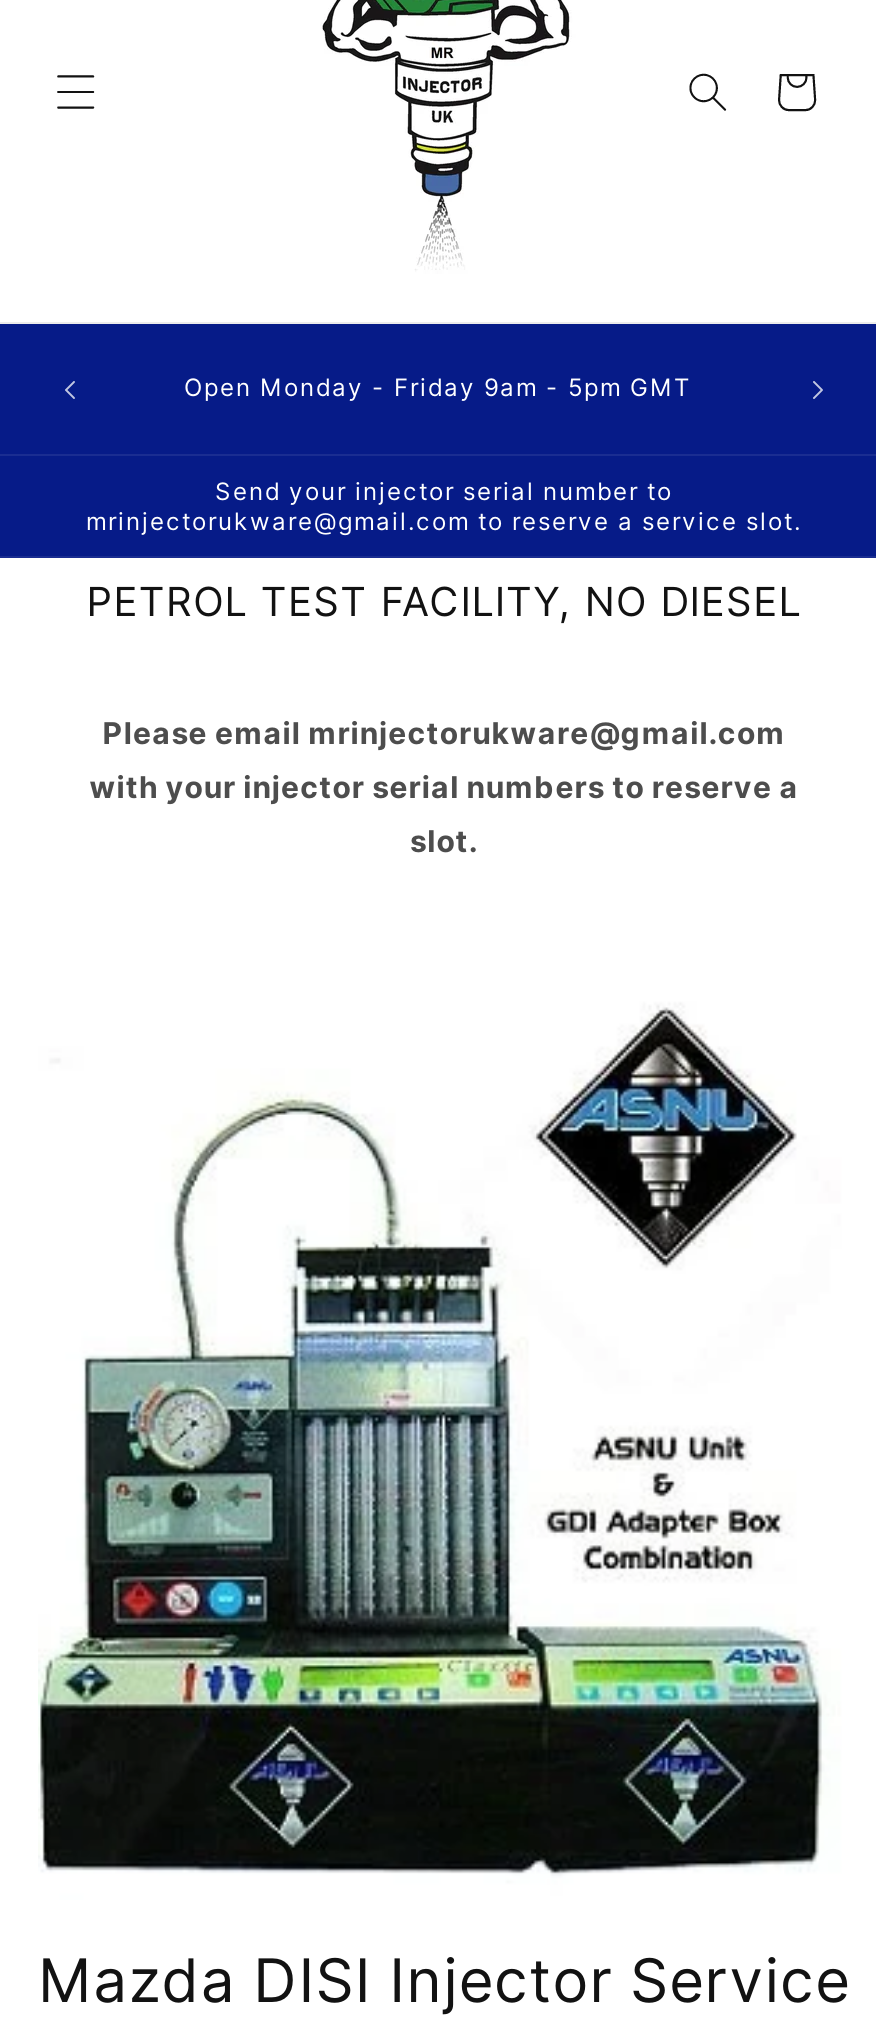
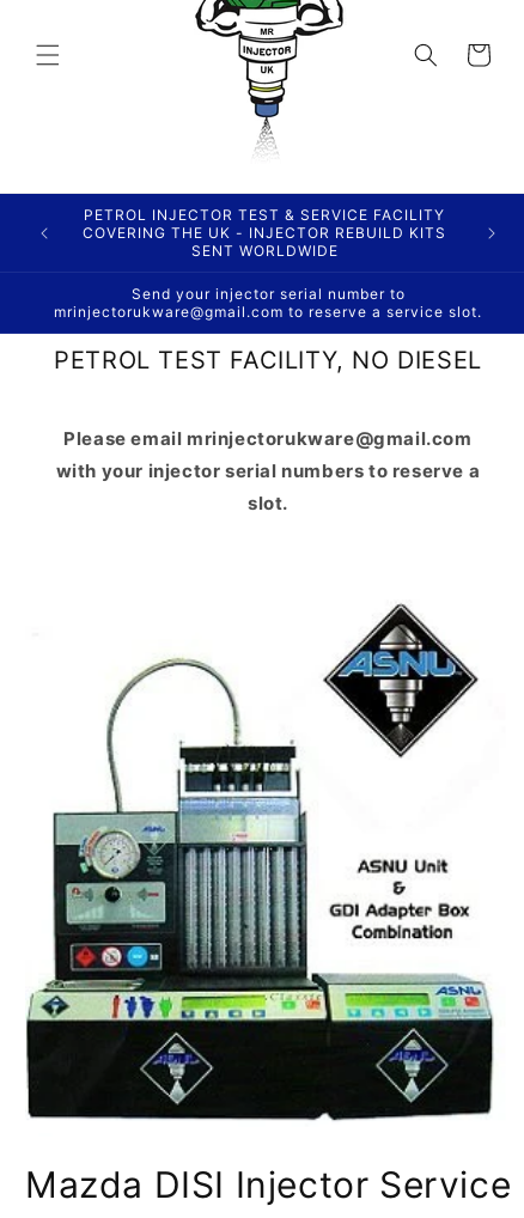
[184,371,692,401] Open Monday - Friday 9am - 5pm GMT -> [83,206,446,260] PETROL INJECTOR TEST & SERVICE FACILITY | COVERING THE UK - INJECTOR REBUILD KITS | SENT WORLDWIDE

